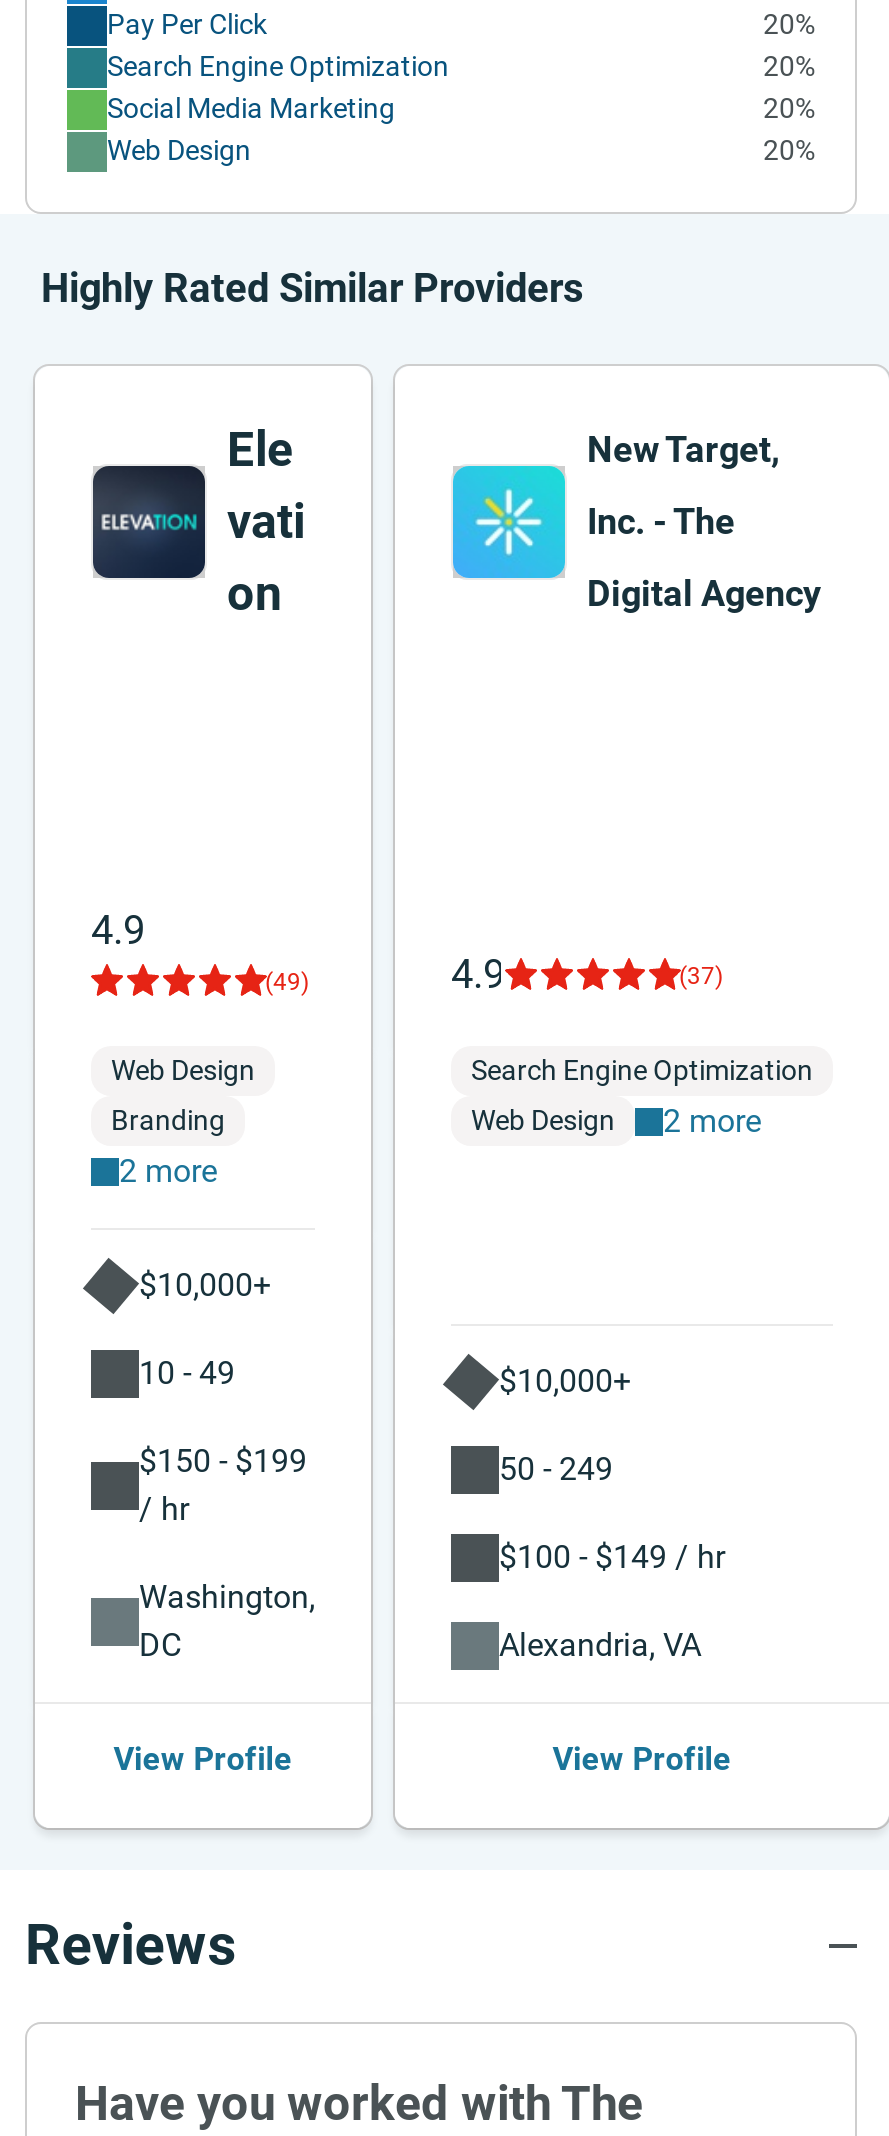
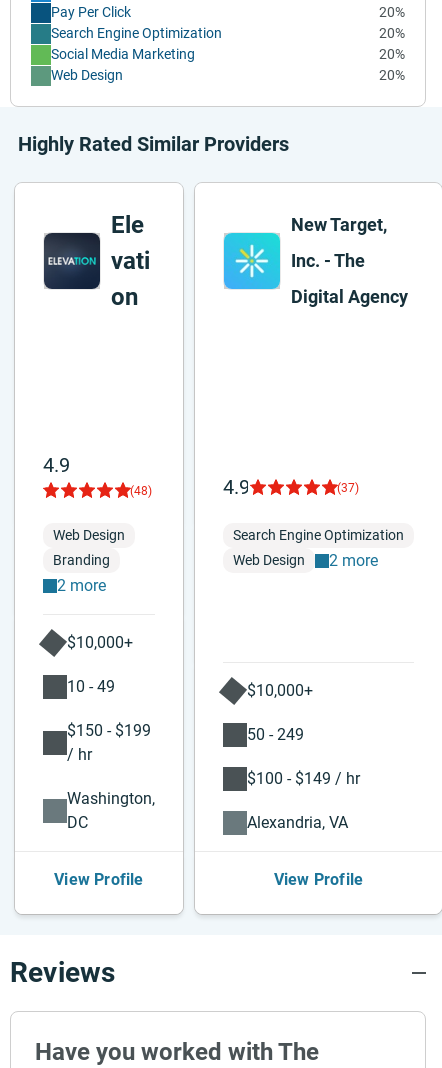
[265,968,309,996] (49) -> [130,484,152,498] (48)

